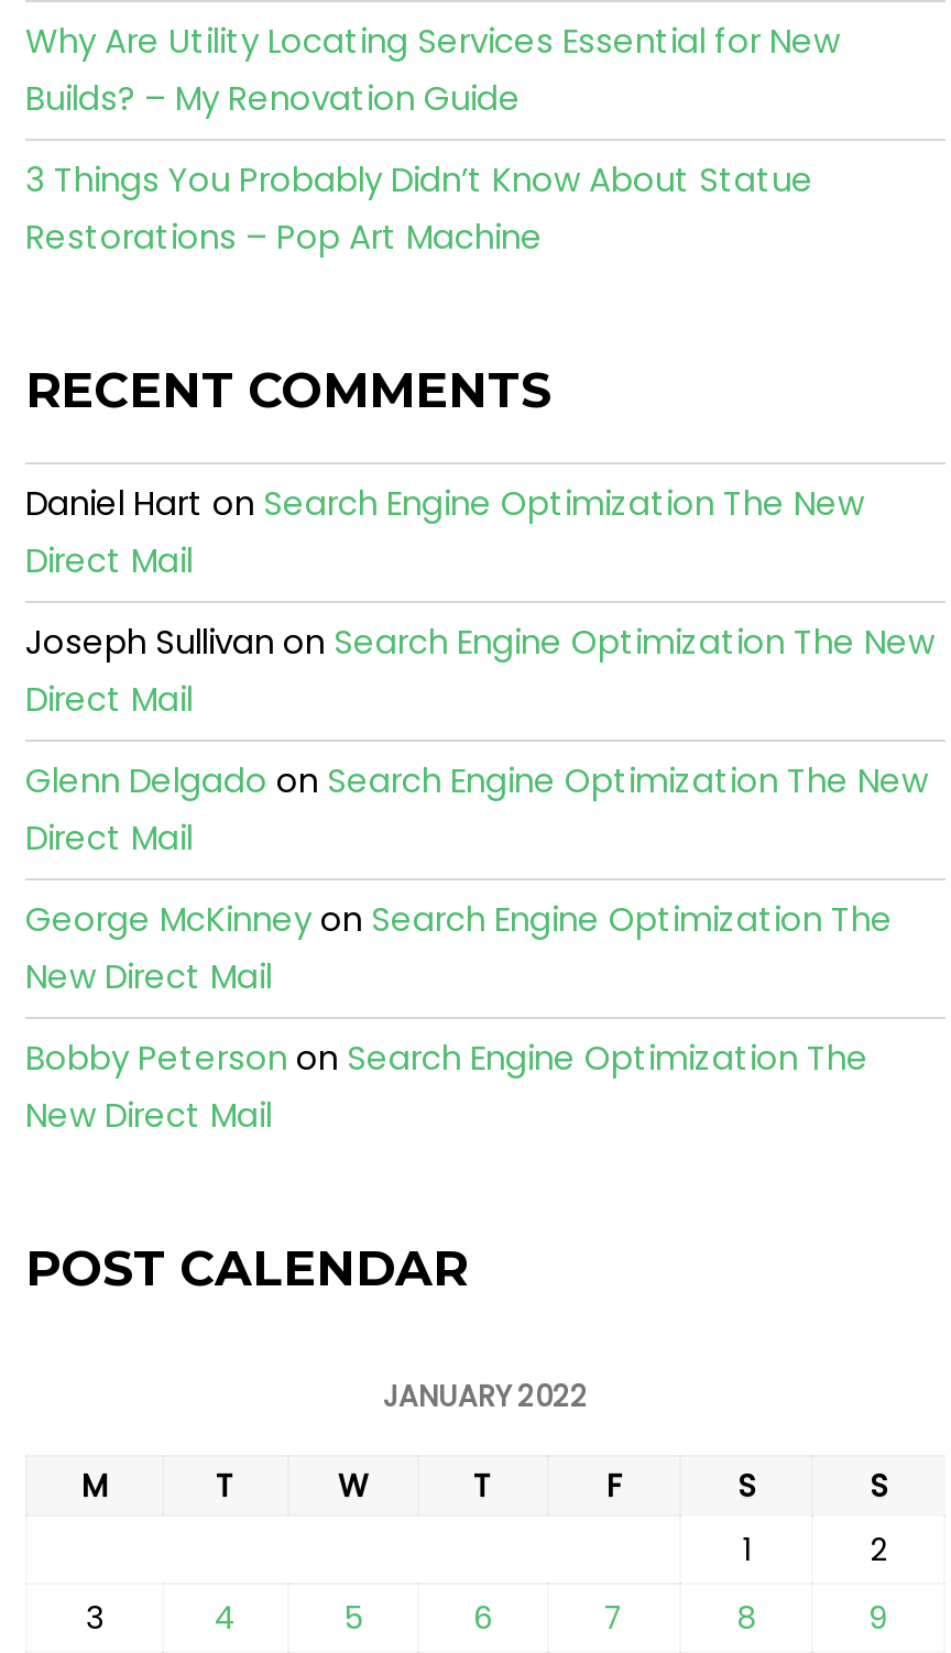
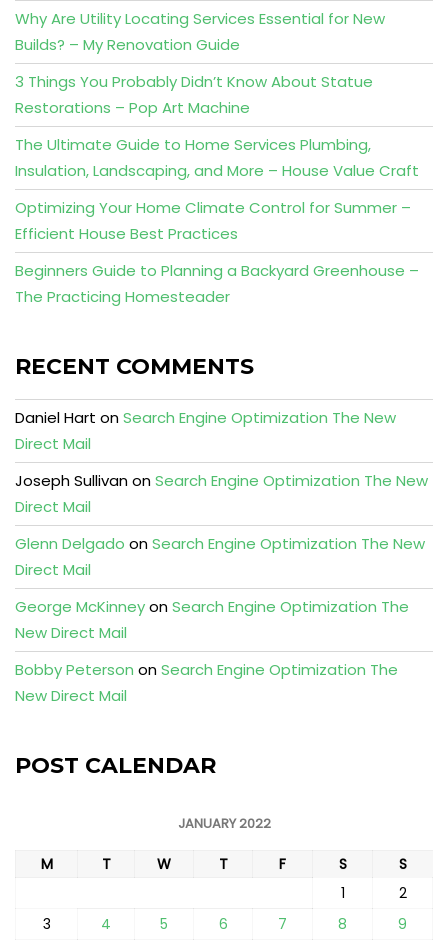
none -> [15,134,419,307] The Ultimate Guide to Home Services Plumbing, | Insulation, Landscaping, and More – House Value Craft | Optimizing Your Home Climate Control for Summer – | Efficient House Best Practices | Beginners Guide to Planning a Backyard Greenhouse – | The Practicing Homesteader

